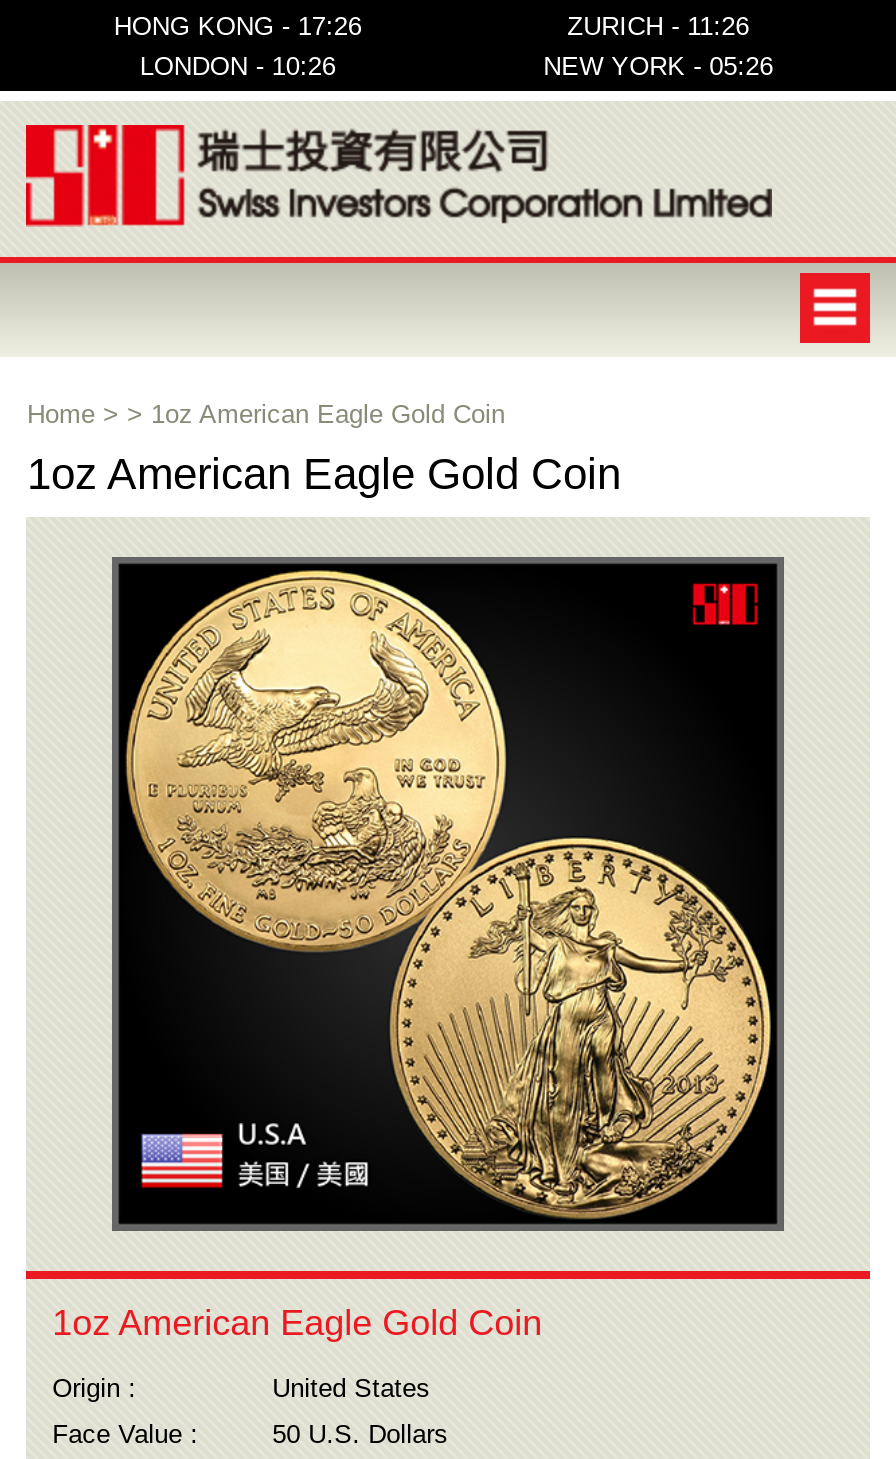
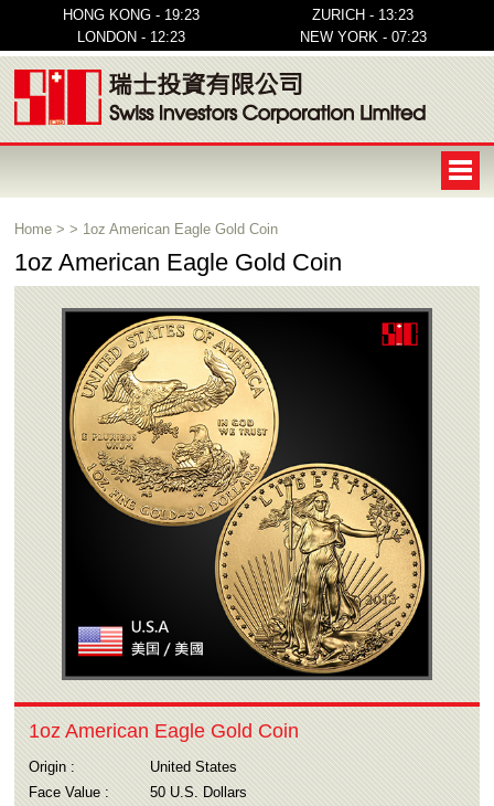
[114,11,362,41] HONG KONG - 17:26 -> [63,7,199,23] HONG KONG - 19:23
[567,11,749,41] ZURICH - 11:26 -> [312,7,414,23] ZURICH - 13:23
[140,51,336,81] LONDON - 10:26 -> [77,29,185,45] LONDON - 12:23
[543,51,773,81] NEW YORK - 05:26 -> [299,29,426,45] NEW YORK - 07:23

